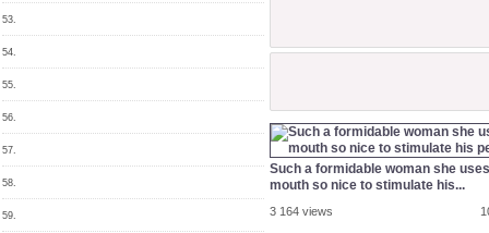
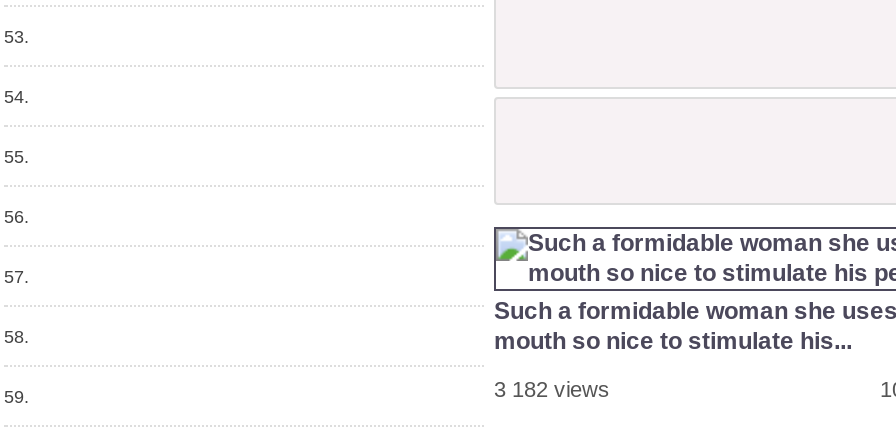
[270,205,333,218] 3 164 views -> [494,377,610,401] 3 182 views

